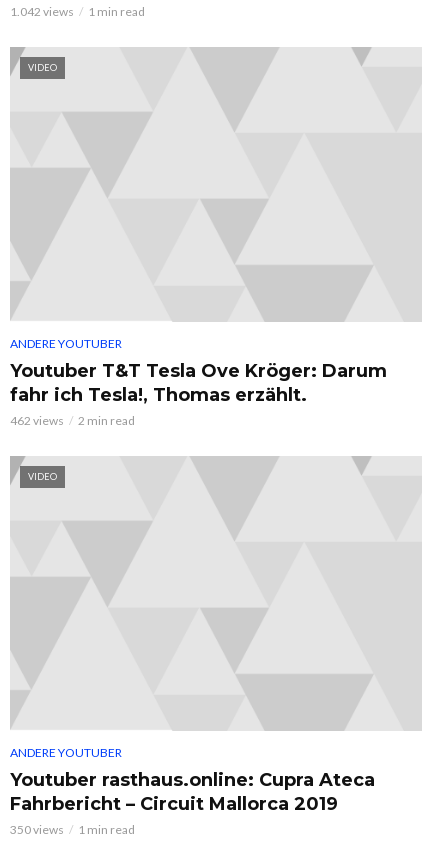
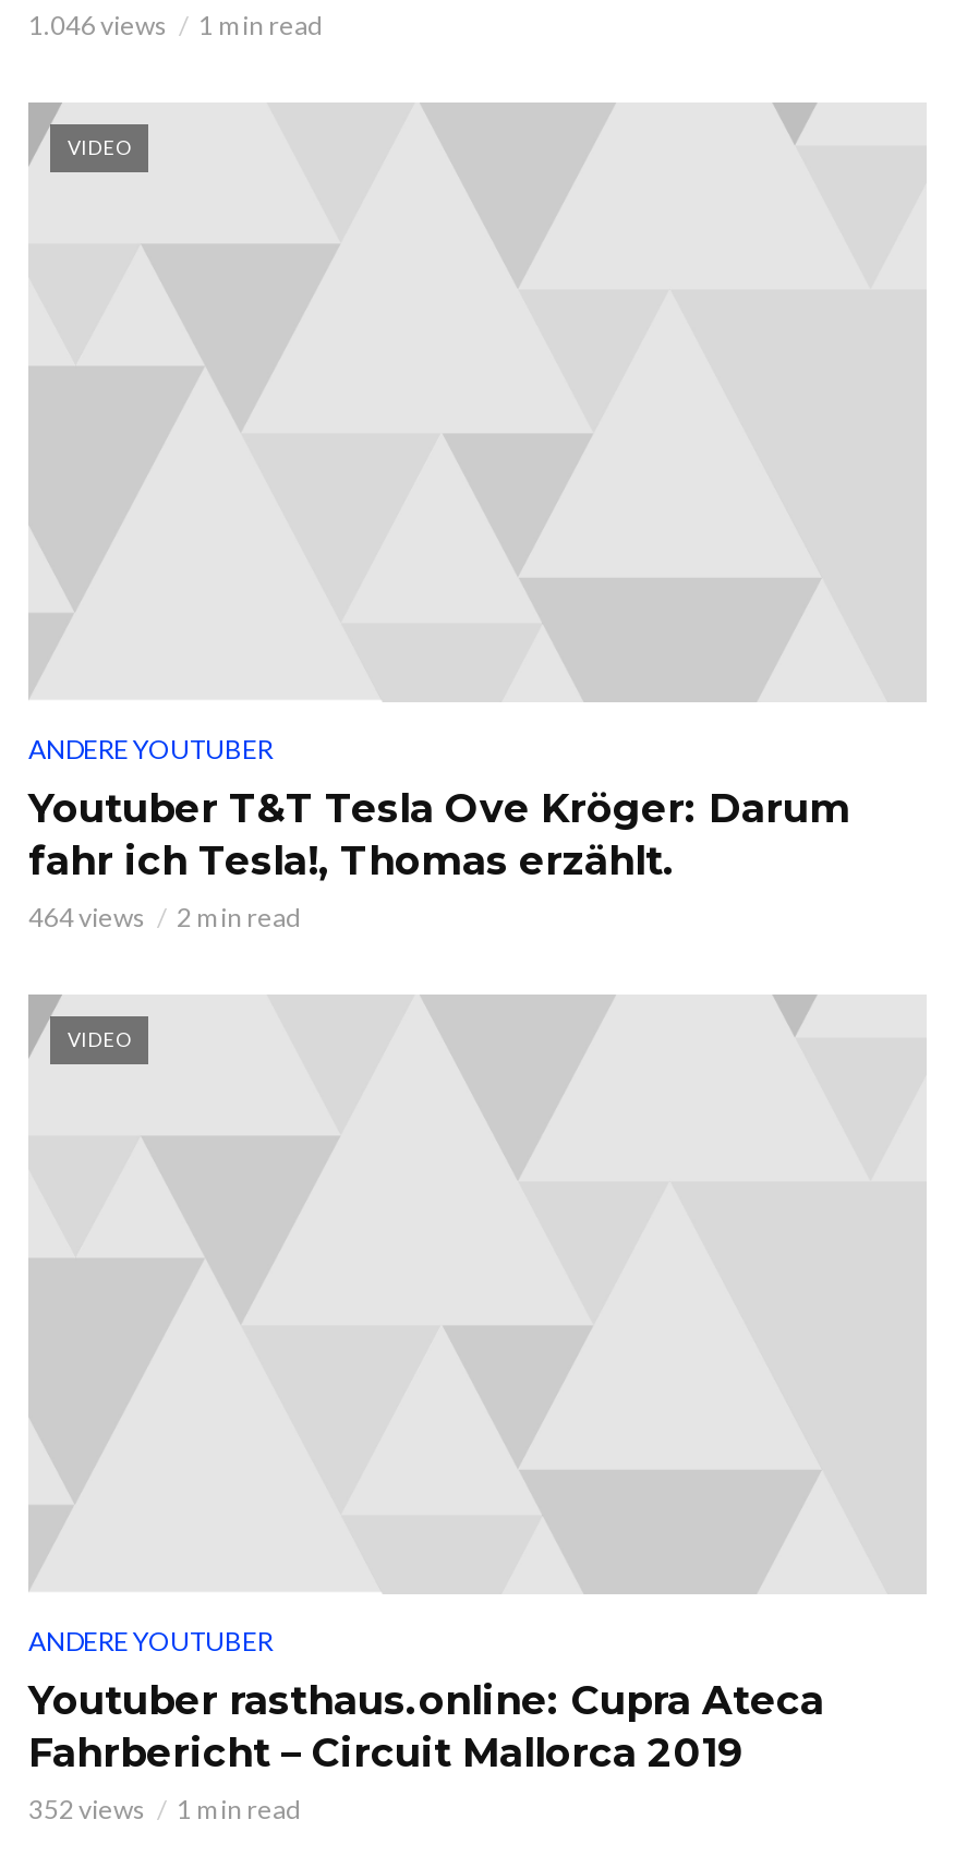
[10,4,145,19] 1.042 views 1 min read -> [28,9,323,42] 1.046 views 1 min read
[10,413,135,428] 462 views 2 min read -> [28,901,301,934] 464 views 2 min read
[10,822,135,837] 350 views 1 min read -> [28,1793,301,1826] 352 views 1 min read

